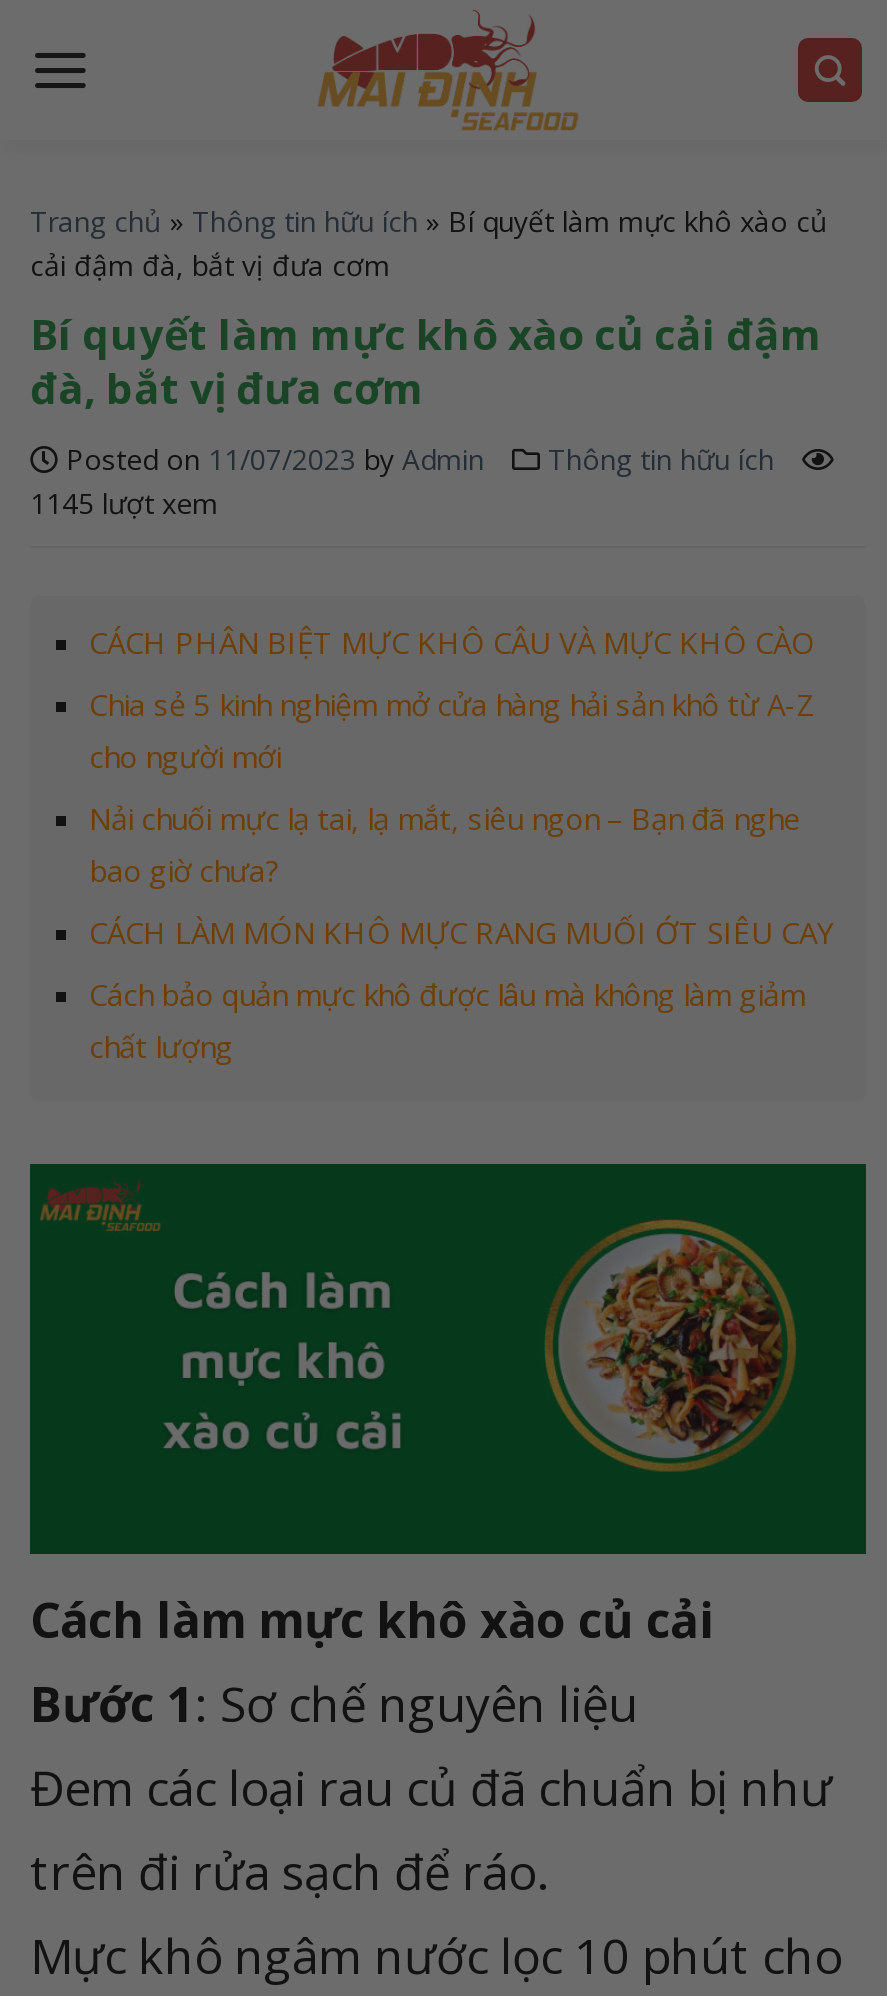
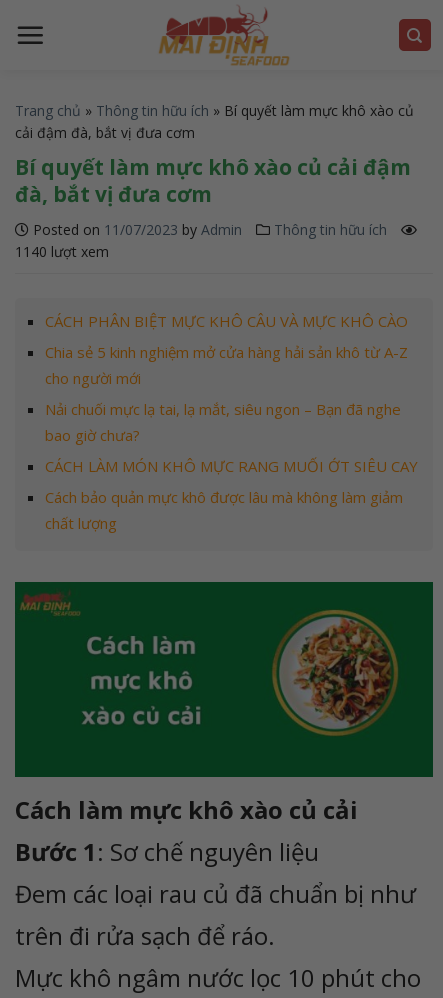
[30,483,218,521] 1145 lượt xem -> [15,241,109,260] 1140 lượt xem

